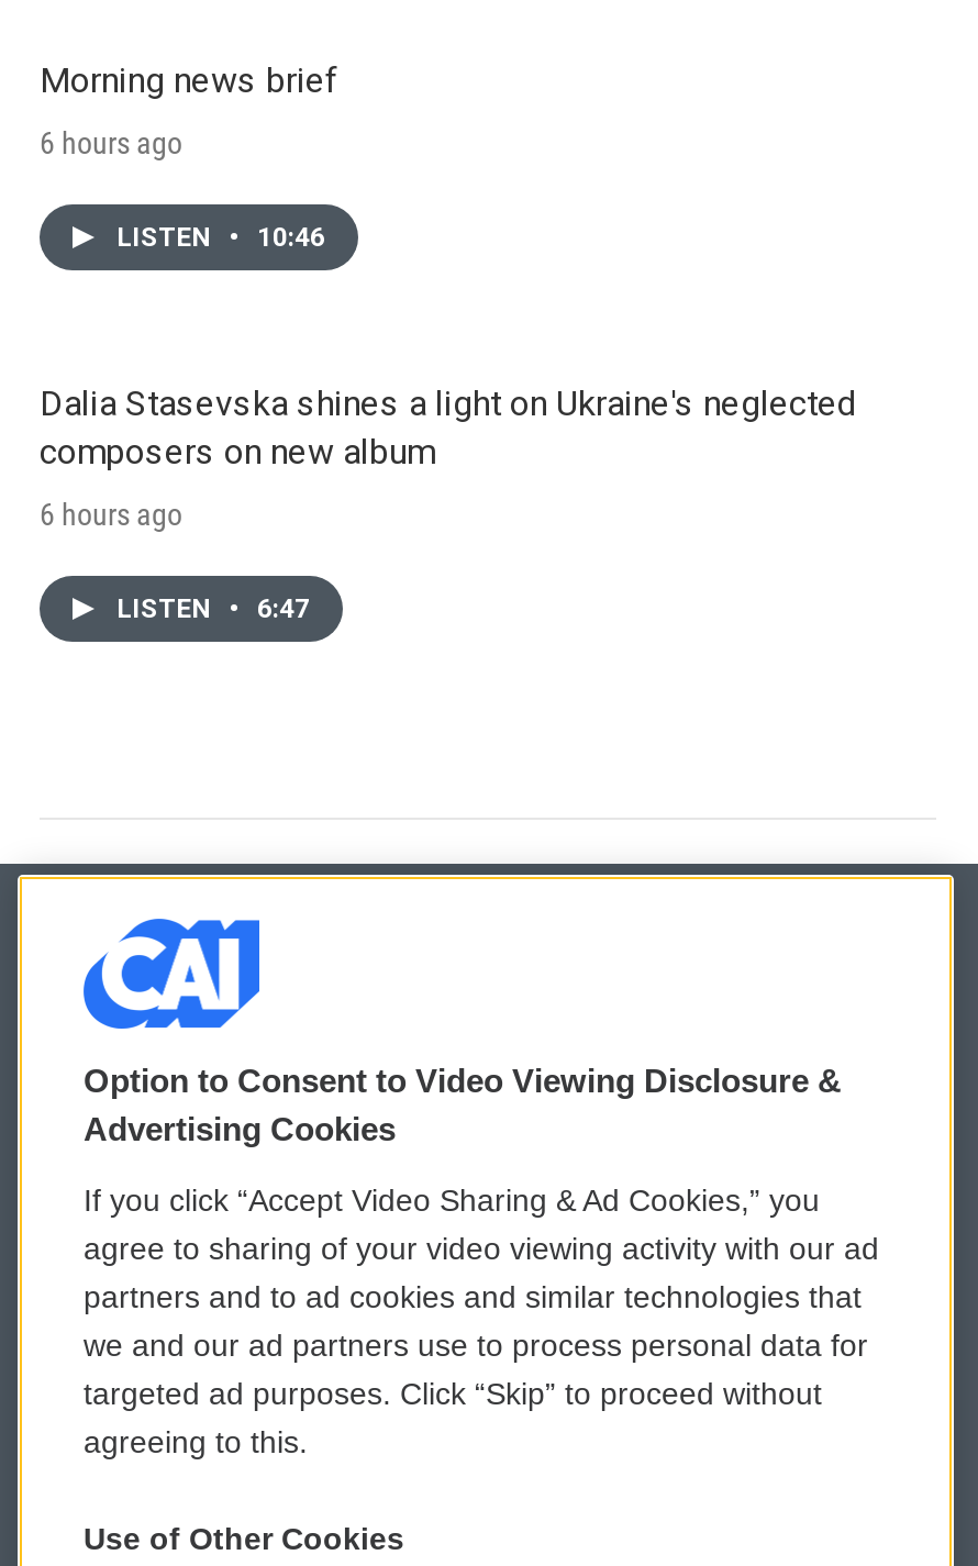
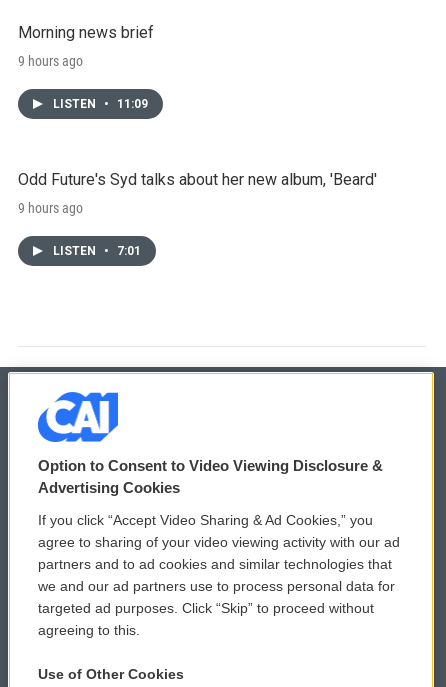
[40,125,182,160] 6 hours ago -> [18,53,83,69] 9 hours ago
[116,222,325,252] LISTEN • 10:46 -> [53,97,148,111] LISTEN • 11:09
[40,382,857,472] Dalia Stasevska shines a light on Ukraine's neglected | composers on new album -> [18,170,377,189] Odd Future's Syd talks about her new album, 'Beard'
[40,496,182,531] 6 hours ago -> [18,200,83,216] 9 hours ago
[116,593,310,624] LISTEN • 6:47 -> [53,244,141,258] LISTEN • 7:01

